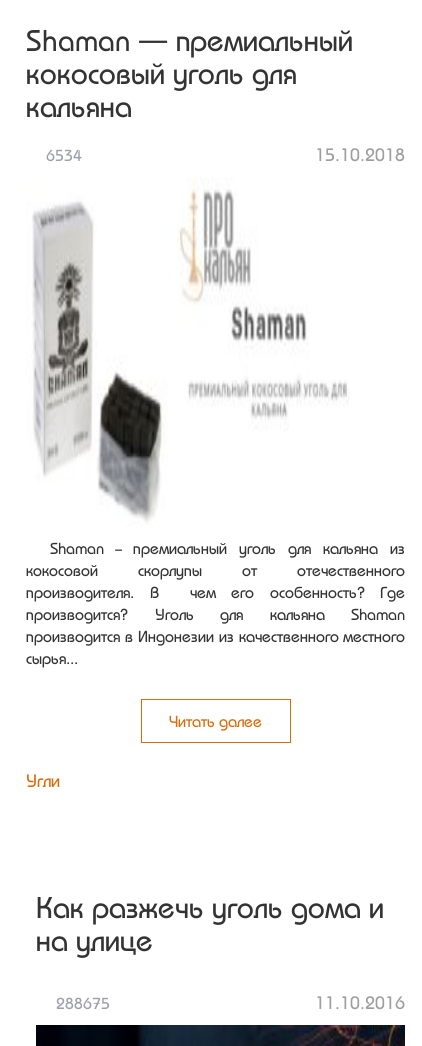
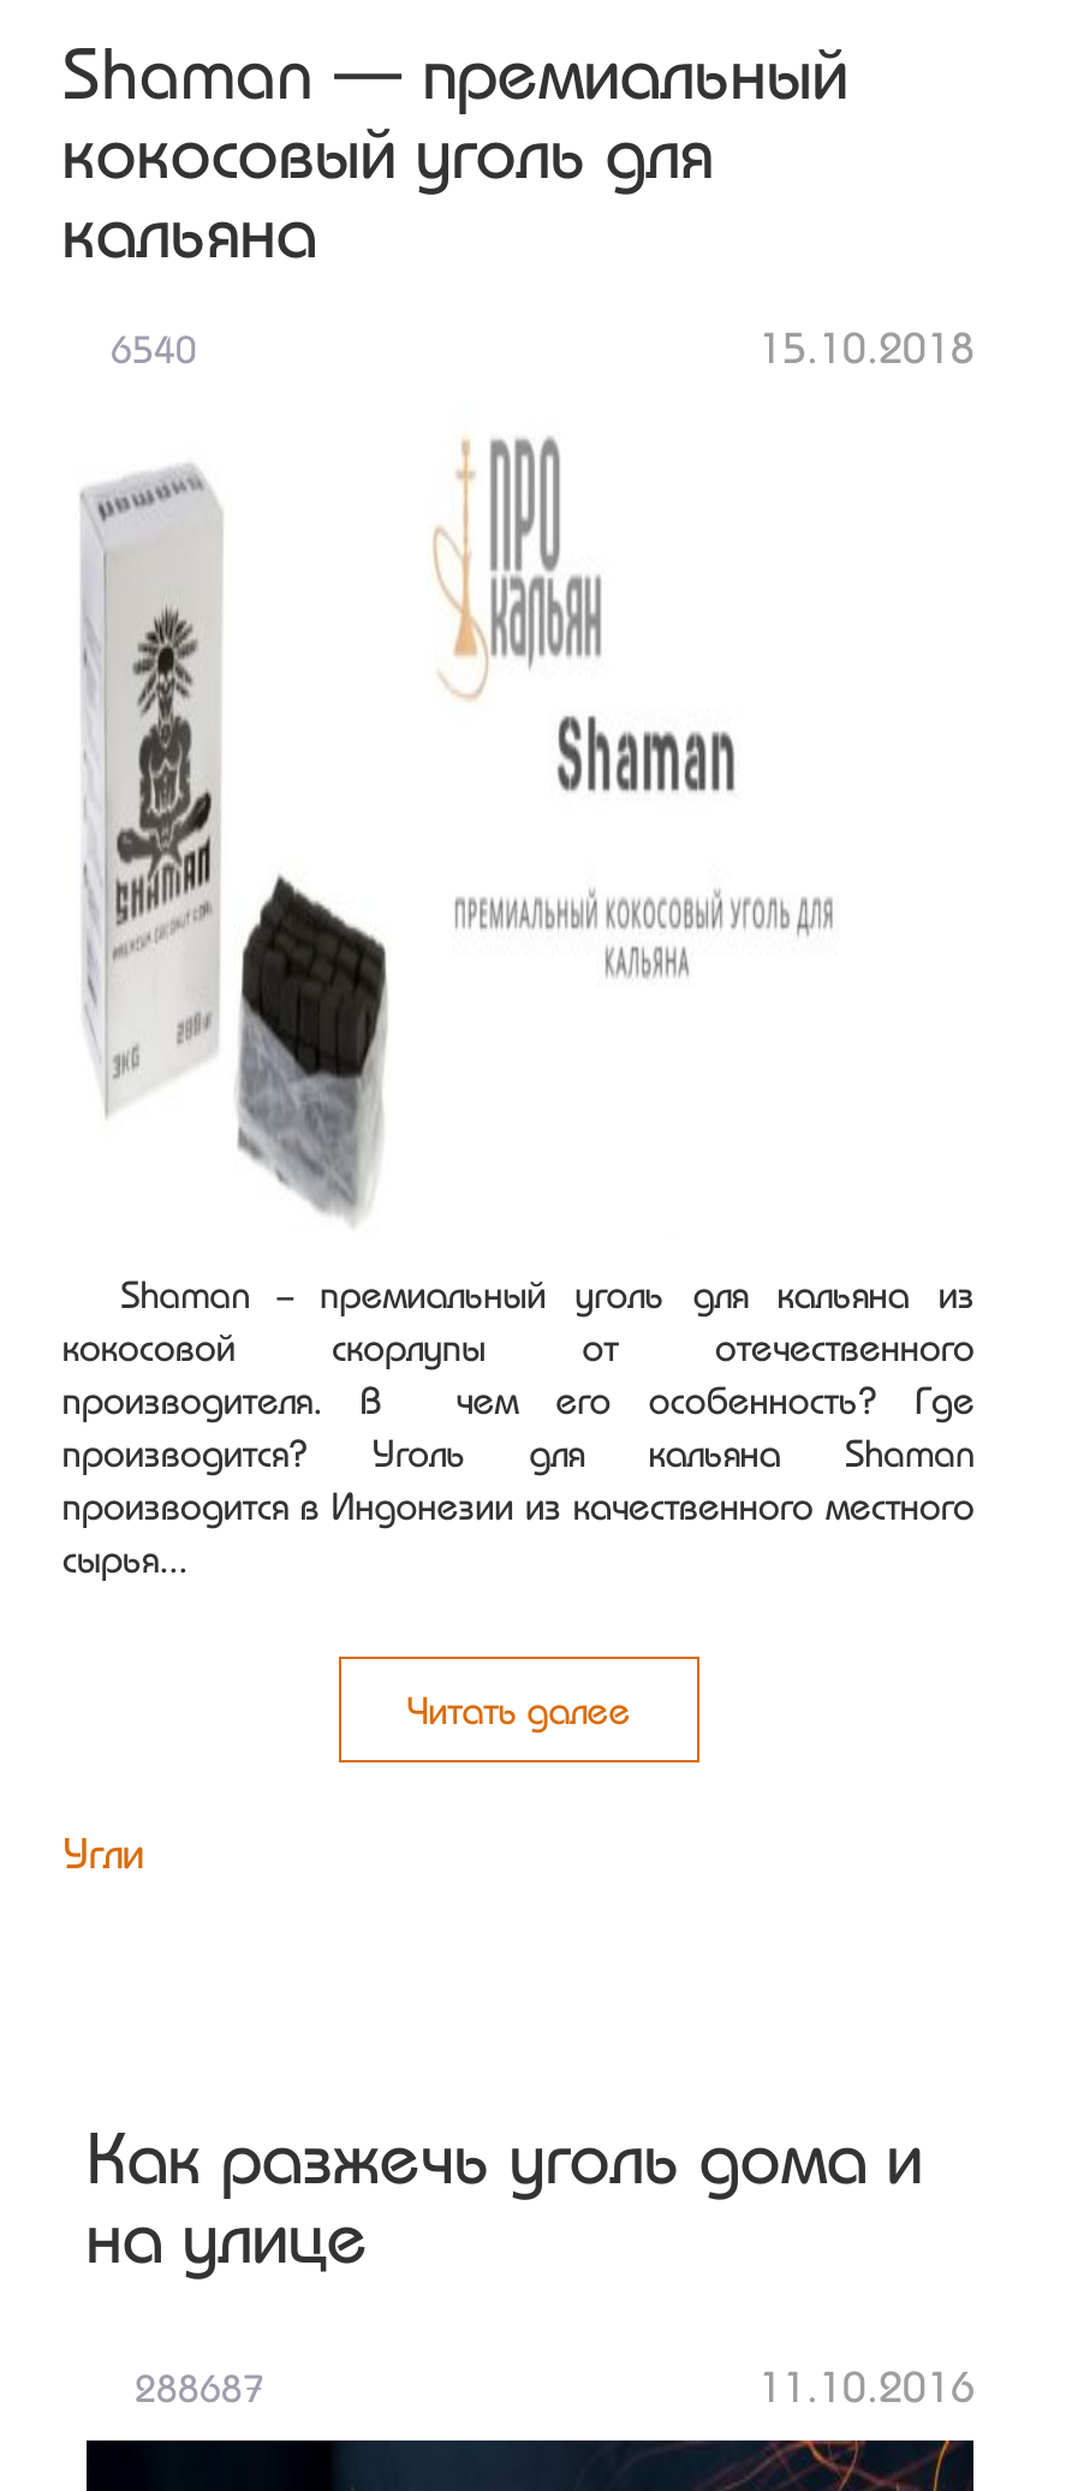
[46,146,82,164] 6534 -> [111,327,197,370] 6540
[56,994,110,1012] 288675 -> [135,2366,264,2409] 288687

